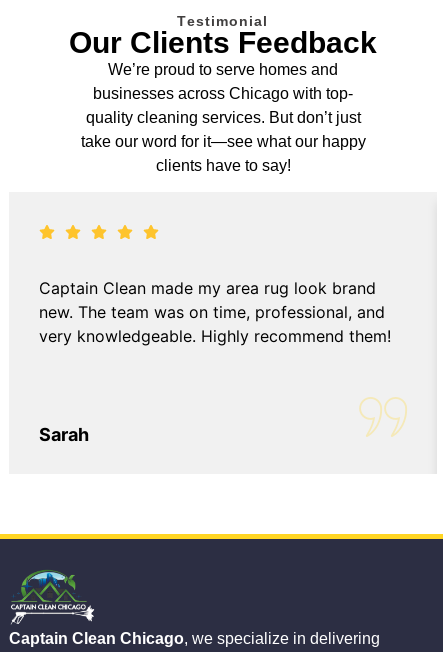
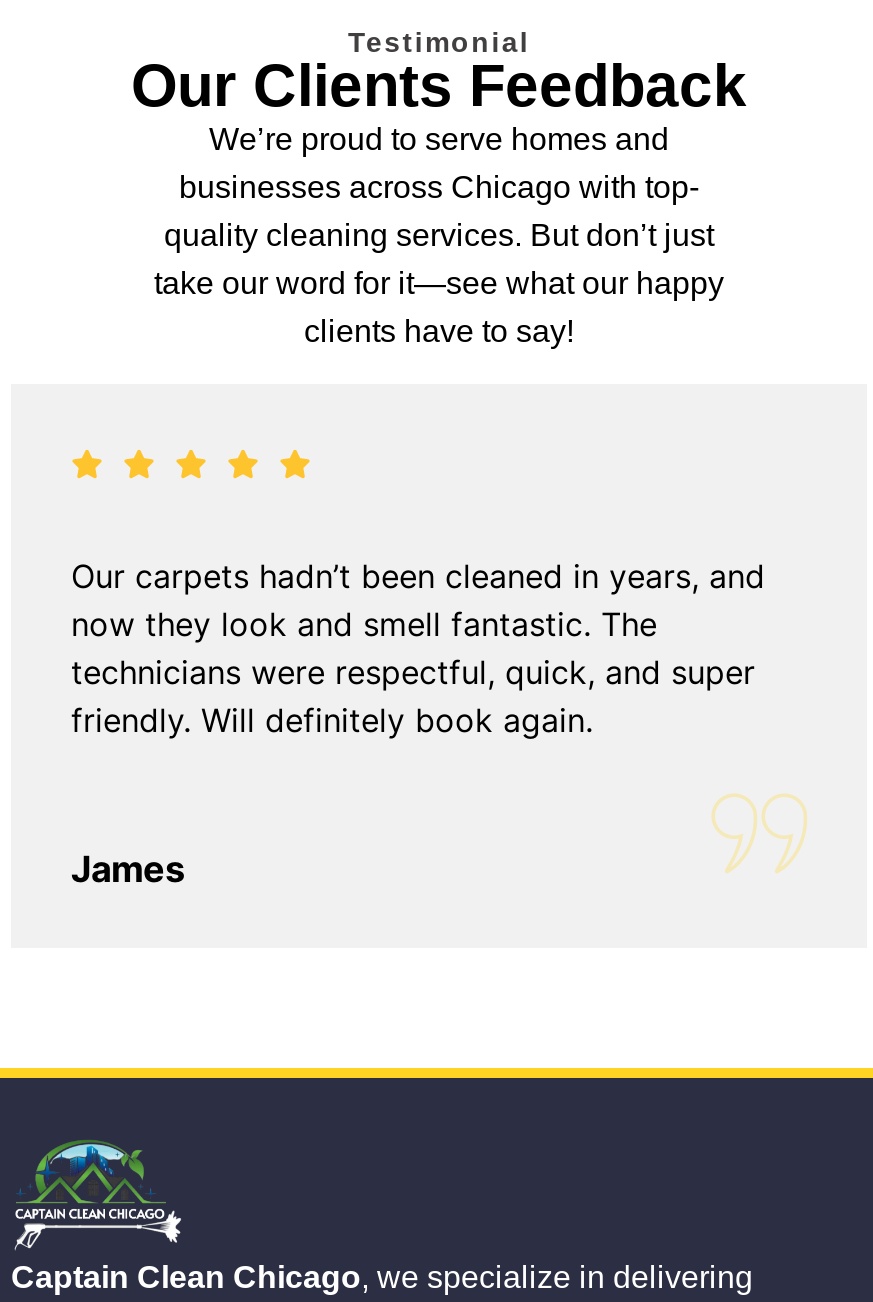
[39,278,391,346] Captain Clean made my area rug look brand | new. The team was on time, professional, and | very knowledgeable. Highly recommend them! -> [71,556,765,740] Our carpets hadn’t been cleaned in years, and | now they look and smell fantastic. The | technicians were respectful, quick, and super | friendly. Will definitely book again.
[39,424,89,445] Sarah -> [71,848,185,890] James

